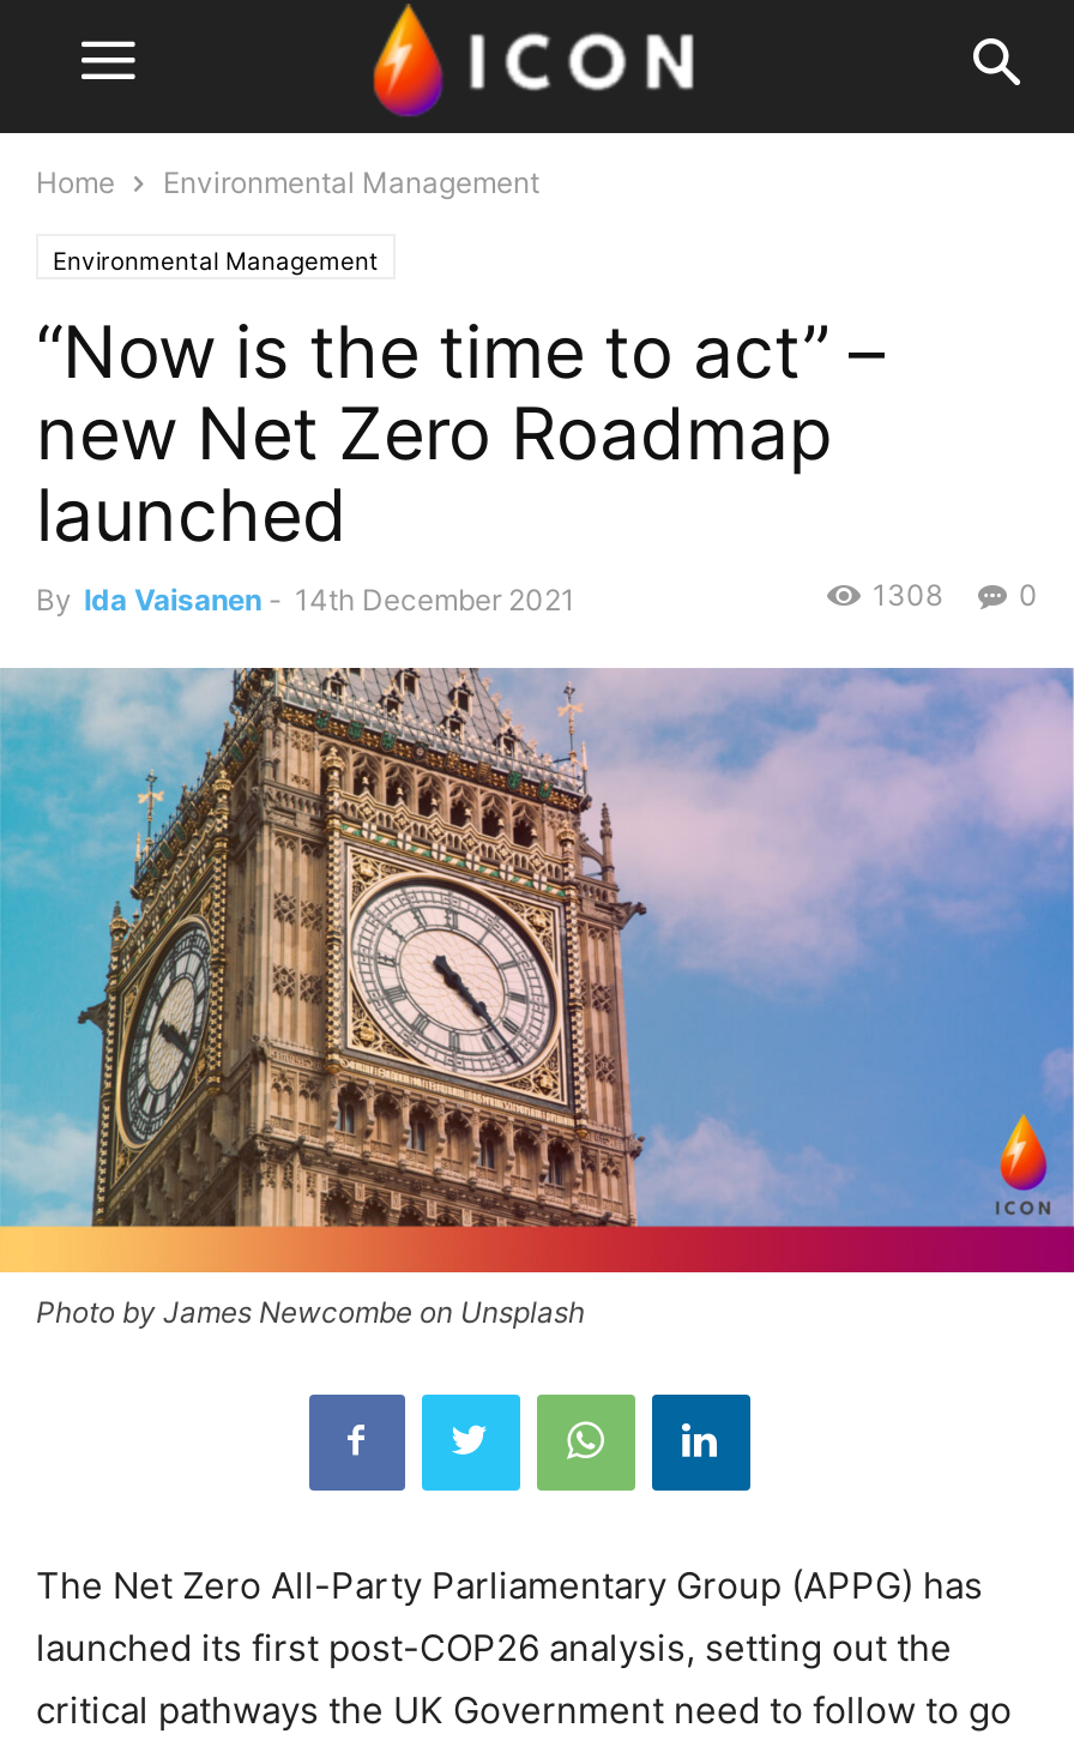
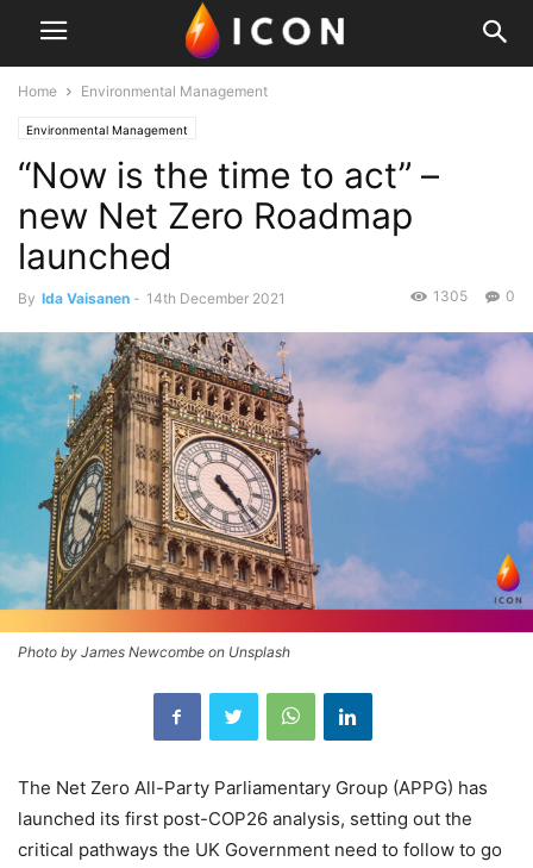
[873,577,942,613] 1308 -> [433,287,468,305] 1305

